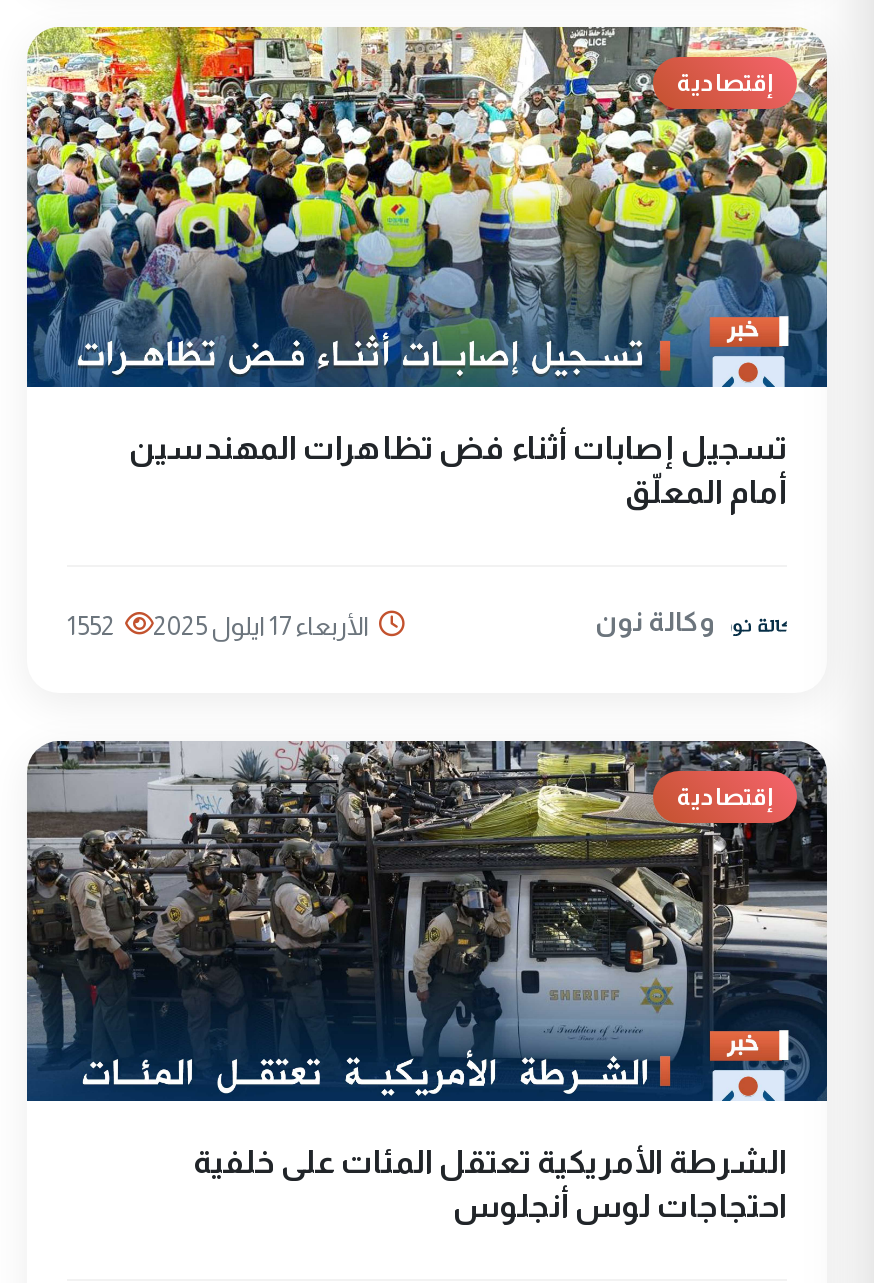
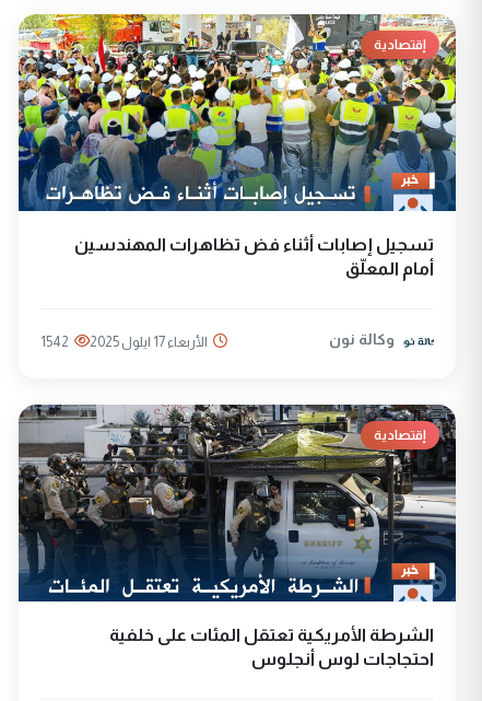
[67,610,115,640] 1552 -> [40,333,69,349] 1542

